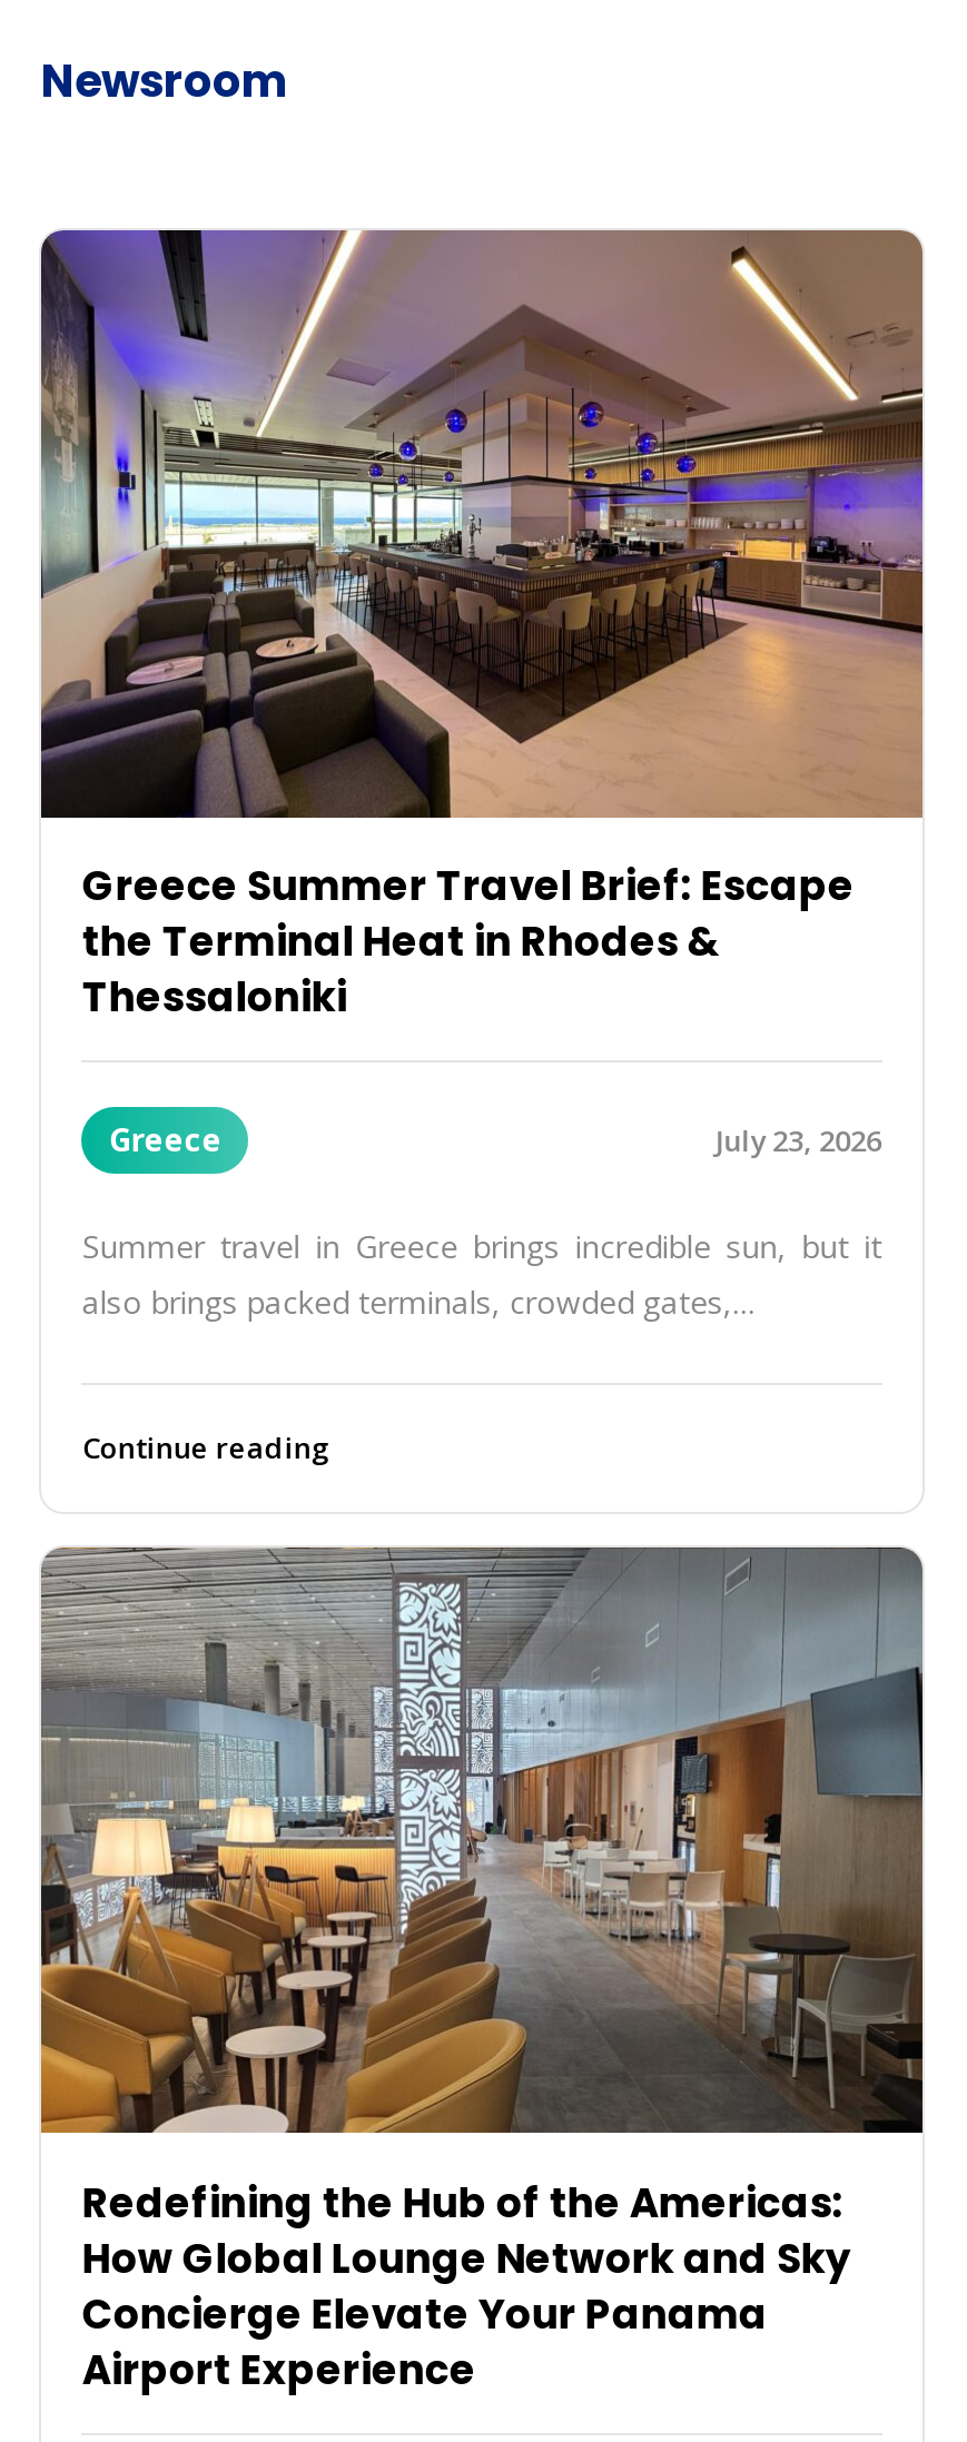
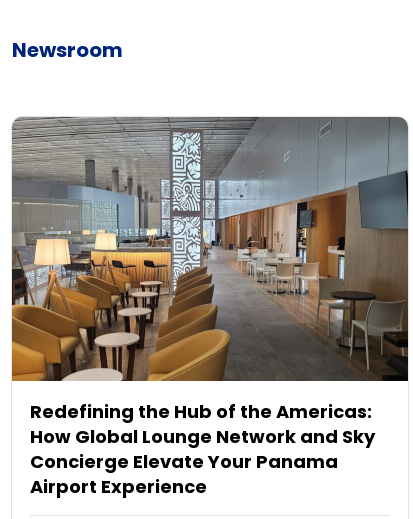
[39,228,925,1468] [image] | Greece Summer Travel Brief: Escape | the Terminal Heat in Rhodes & | Thessaloniki | Greece | July 23, 2026 | Summer travel in Greece brings incredible sun, but it | also brings packed terminals, crowded gates,… | Continue reading -> none

